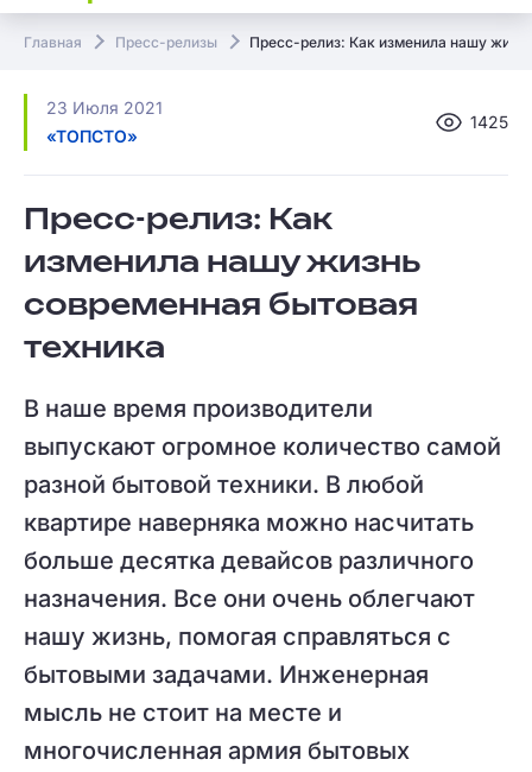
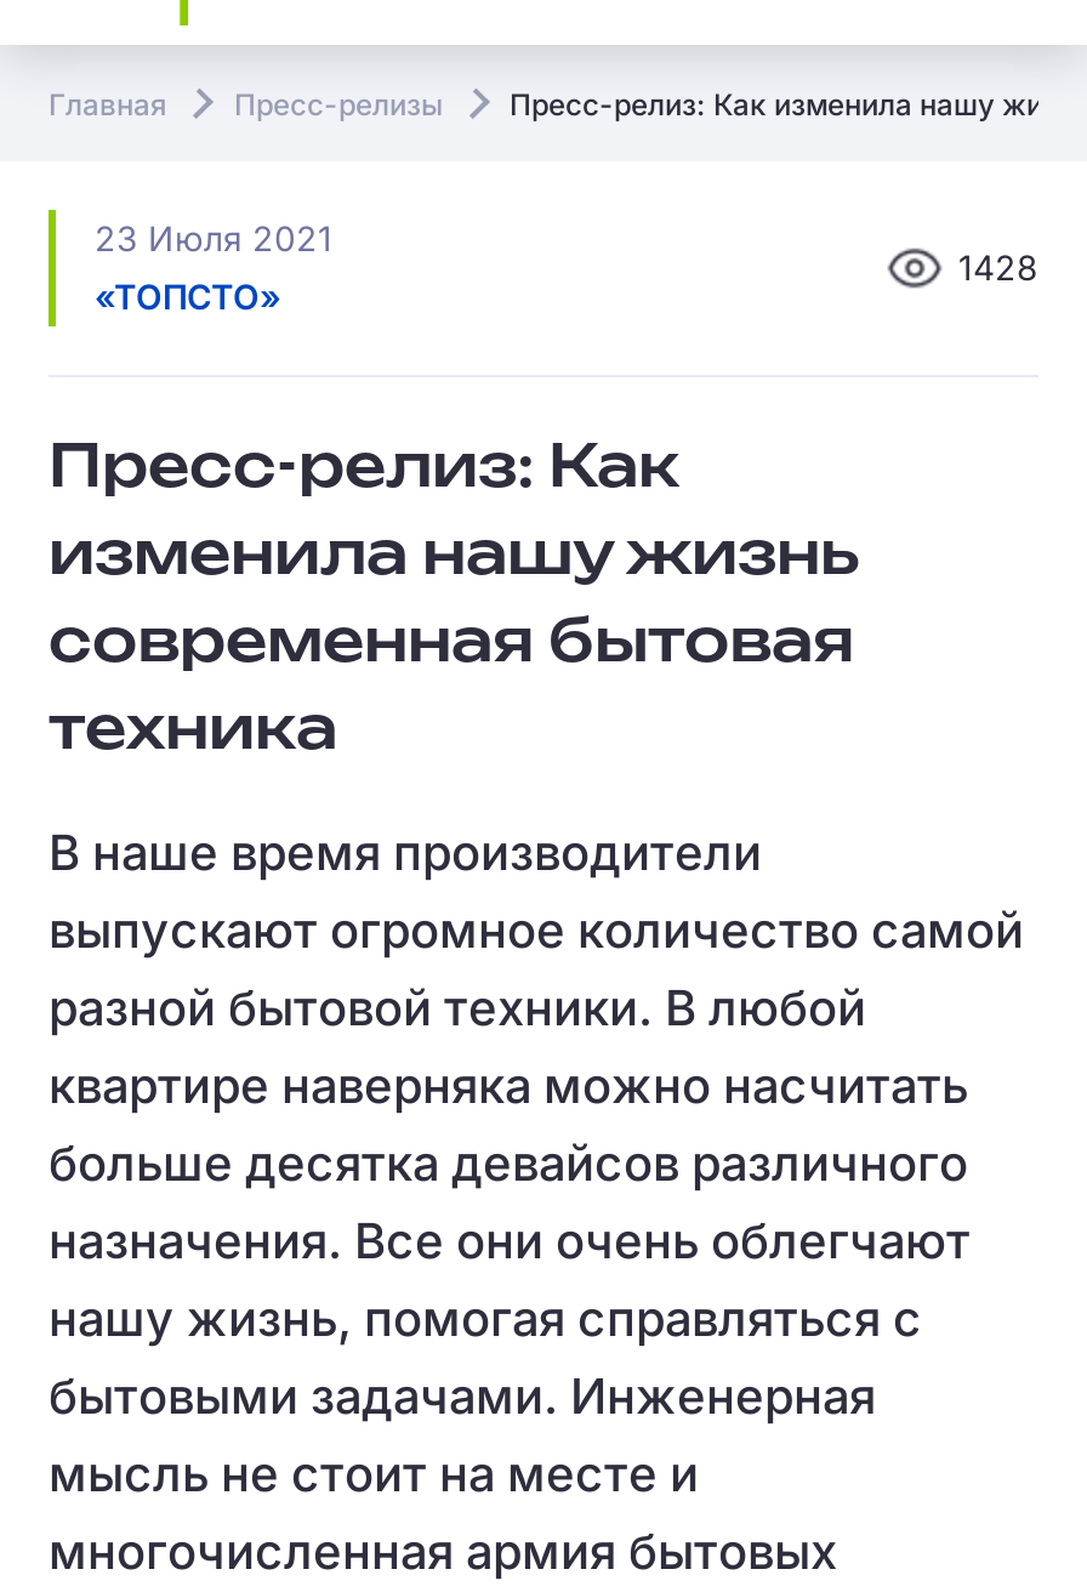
[470,112,508,132] 1425 -> [958,246,1038,288] 1428

